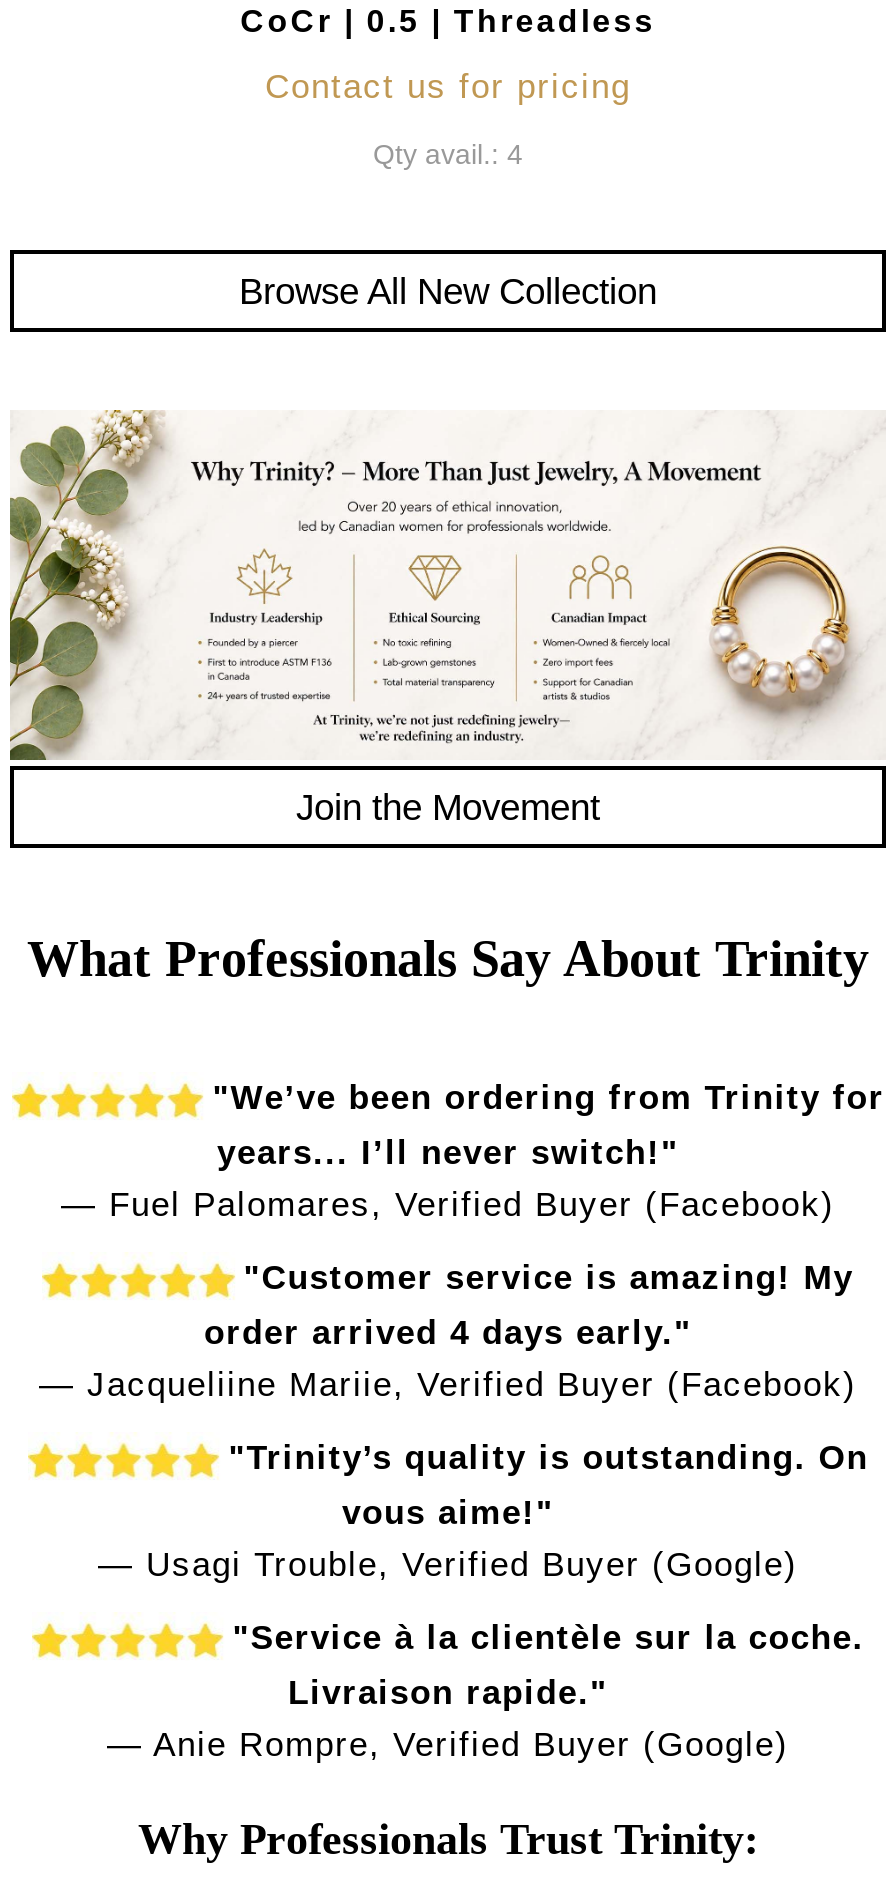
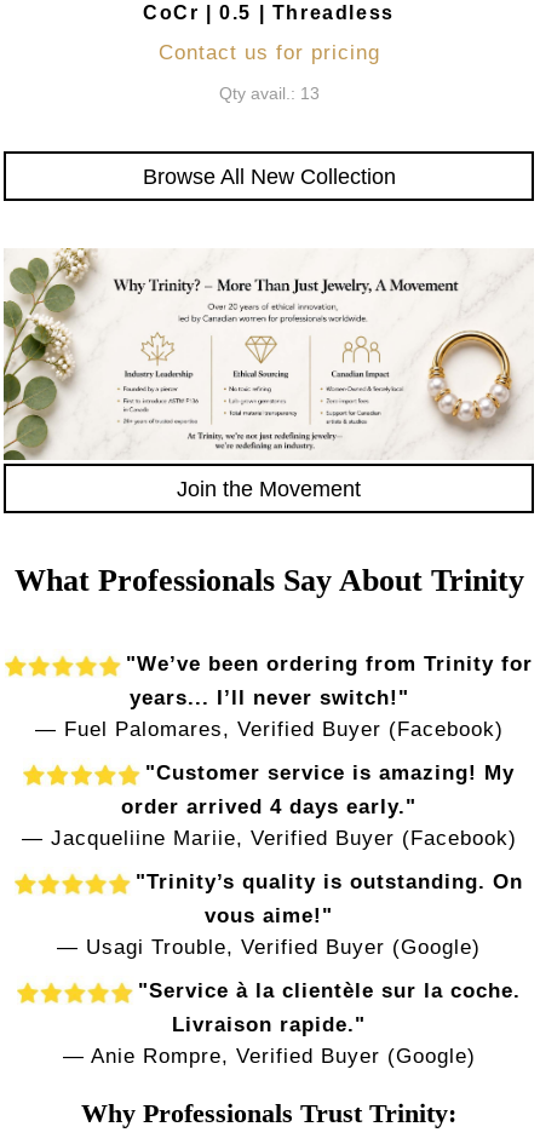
[373,139,523,171] Qty avail.: 4 -> [219,84,319,103] Qty avail.: 13

